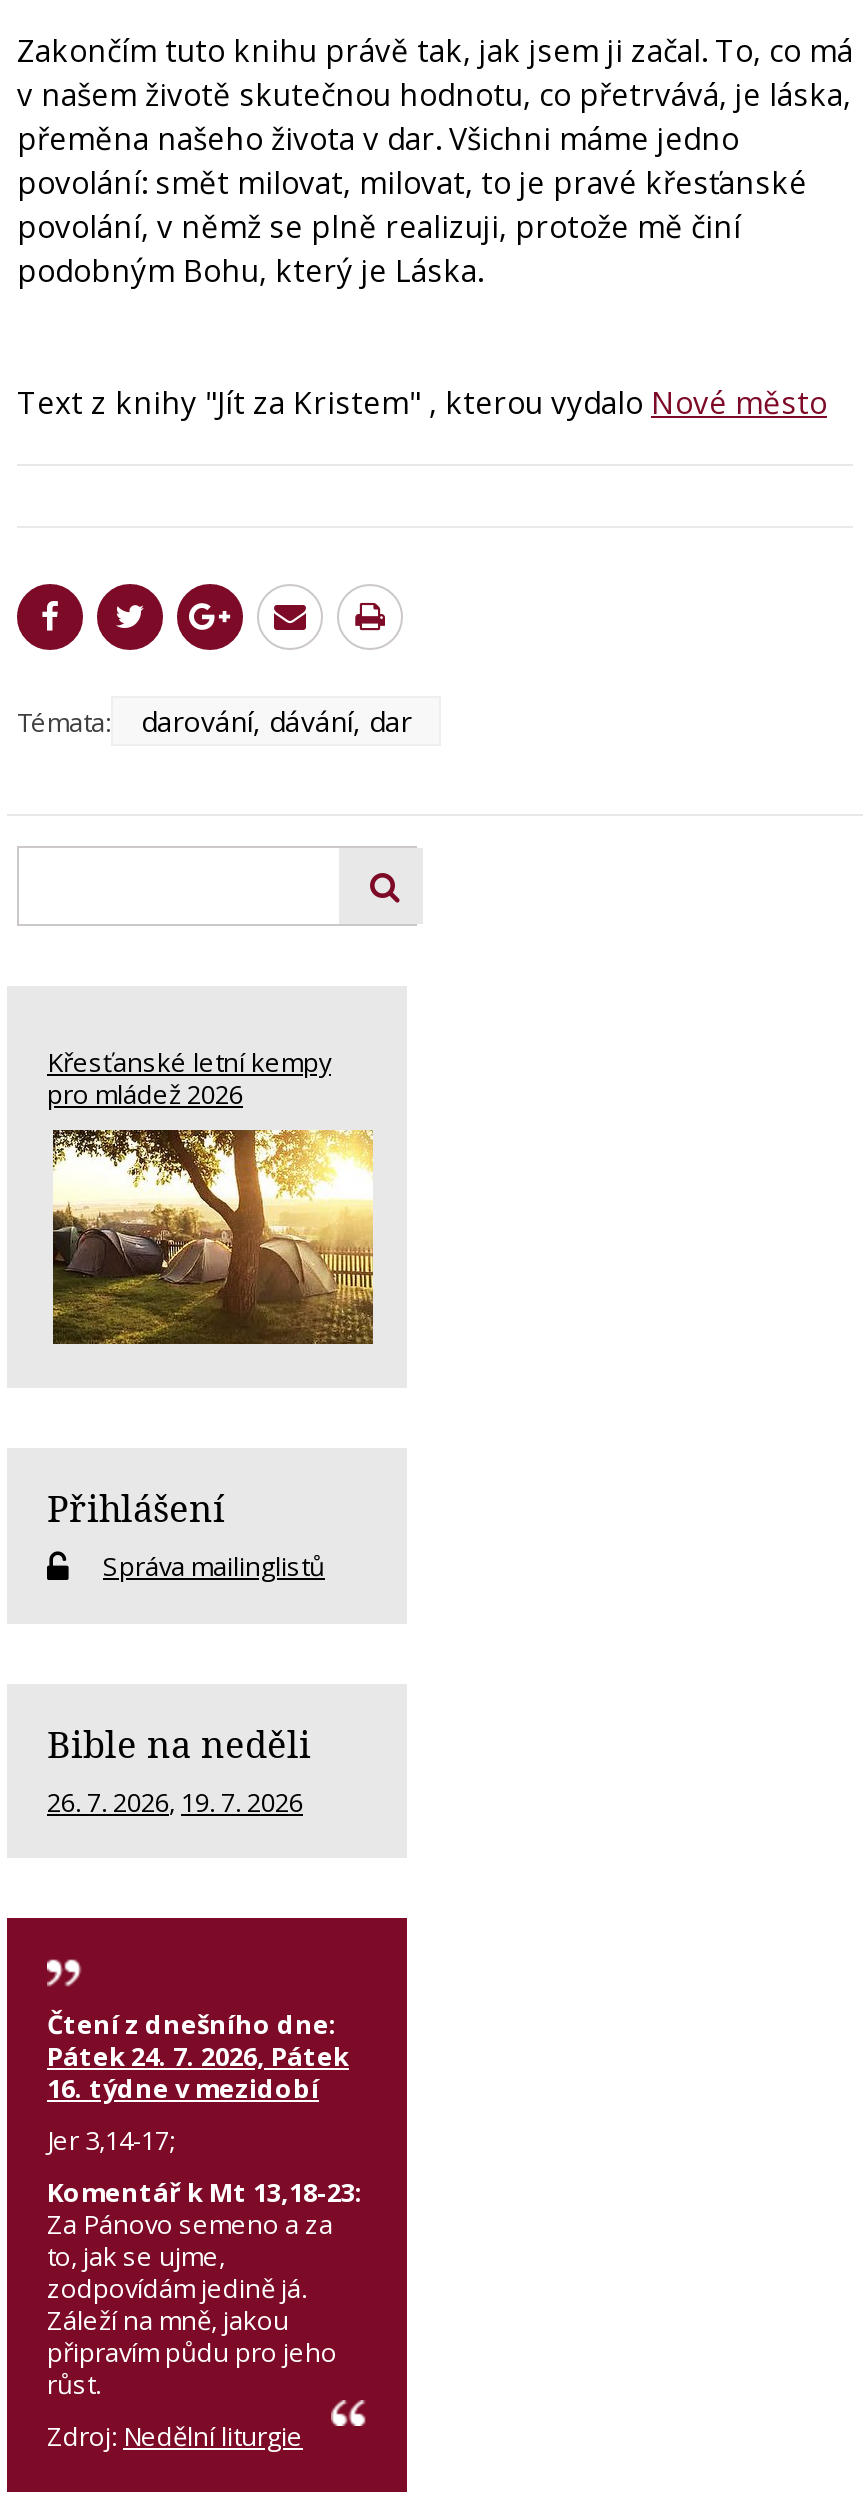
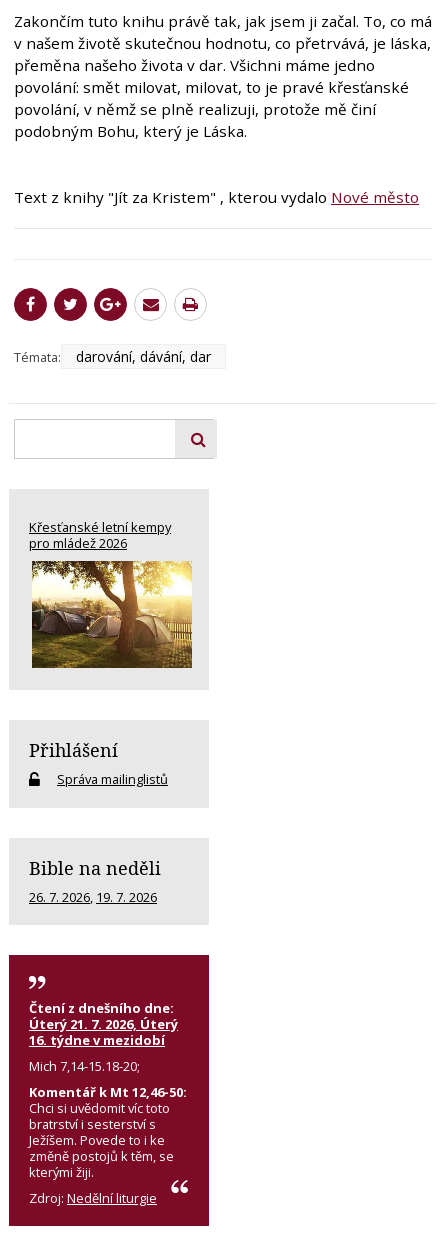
[47,2038,349,2074] Pátek 24. 7. 2026, Pátek -> [29,1015,178,1033] Úterý 21. 7. 2026, Úterý
[47,2122,363,2402] Jer 3,14-17; | Komentář k Mt 13,18-23: | Za Pánovo semeno a za | to, jak se ujme, | zodpovídám jedině já. | Záleží na mně, jakou | připravím půdu pro jeho | růst. -> [29,1057,187,1181] Mich 7,14-15.18-20; | Komentář k Mt 12,46-50: | Chci si uvědomit víc toto | bratrství i sesterství s | Ježíšem. Povede to i ke | změně postojů k těm, se | kterými žiji.

